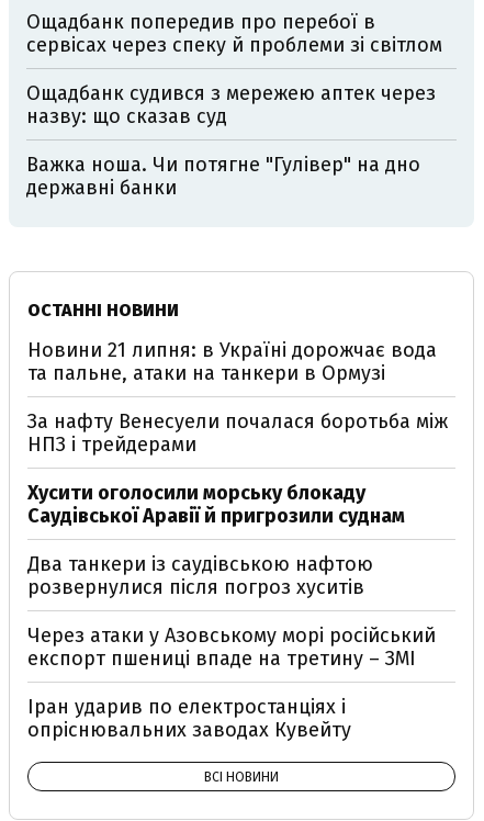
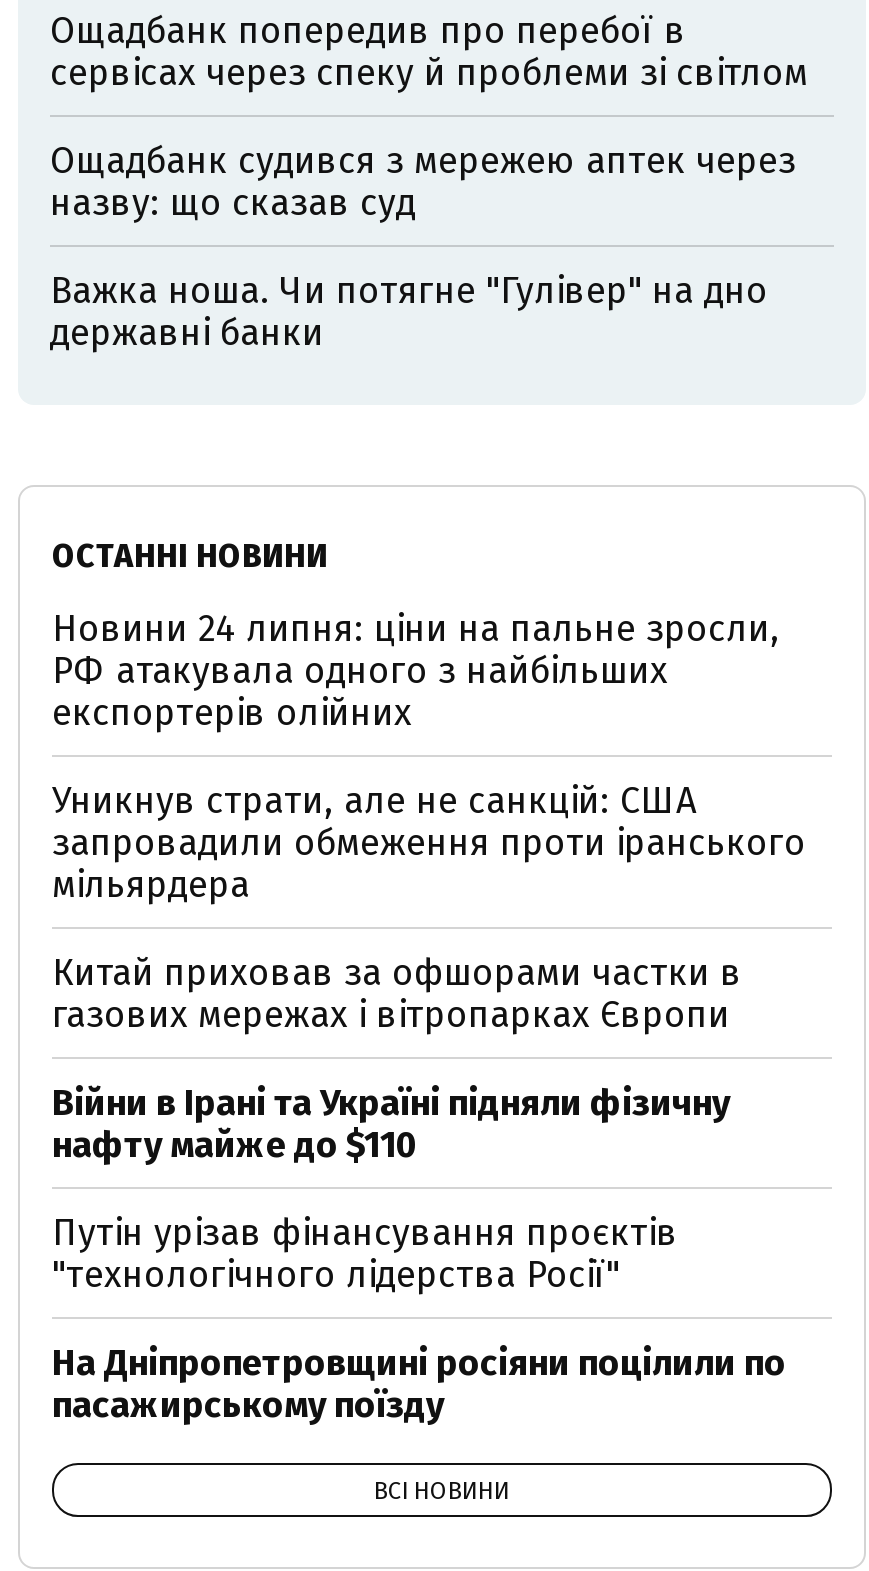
[27,338,437,385] Новини 21 липня: в Україні дорожчає вода | та пальне, атаки на танкери в Ормузі -> [52,607,780,735] Новини 24 липня: ціни на пальне зросли, | РФ атакувала одного з найбільших | експортерів олійних
[27,409,448,457] За нафту Венесуели почалася боротьба між | НПЗ і трейдерами -> [52,779,806,907] Уникнув страти, але не санкцій: США | запровадили обмеження проти іранського | мільярдера
[27,481,405,528] Хусити оголосили морську блокаду | Саудівської Аравії й пригрозили суднам -> [52,951,742,1037] Китай приховав за офшорами частки в | газових мережах і вітропарках Європи
[27,552,373,599] Два танкери із саудівською нафтою | розвернулися після погроз хуситів -> [52,1081,730,1167] Війни в Ірані та Україні підняли фізичну | нафту майже до $110
[27,623,436,671] Через атаки у Азовському морі російський | експорт пшениці впаде на третину – ЗМІ -> [52,1211,678,1297] Путін урізав фінансування проєктів | "технологічного лідерства Росії"
[27,695,351,742] Іран ударив по електростанціях і | опріснювальних заводах Кувейту -> [52,1341,786,1427] На Дніпропетровщині росіяни поцілили по | пасажирському поїзду

